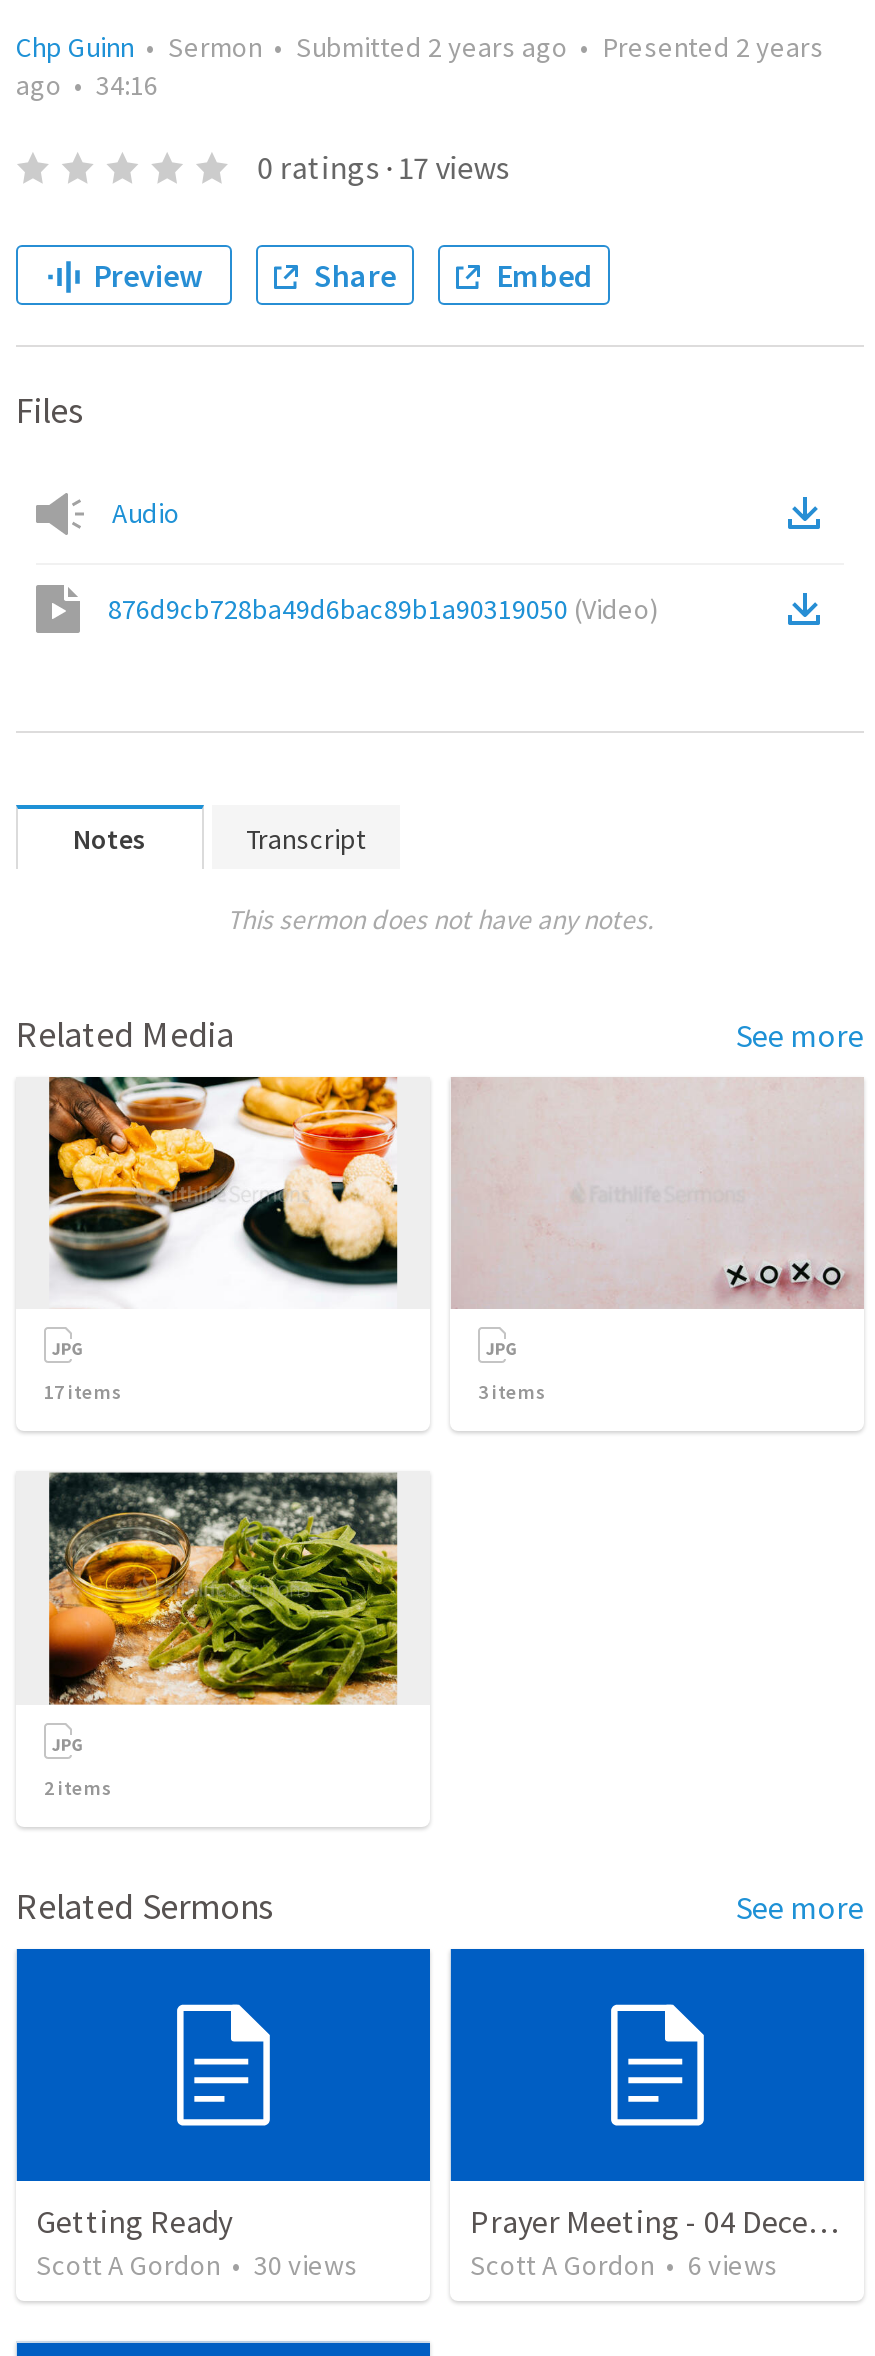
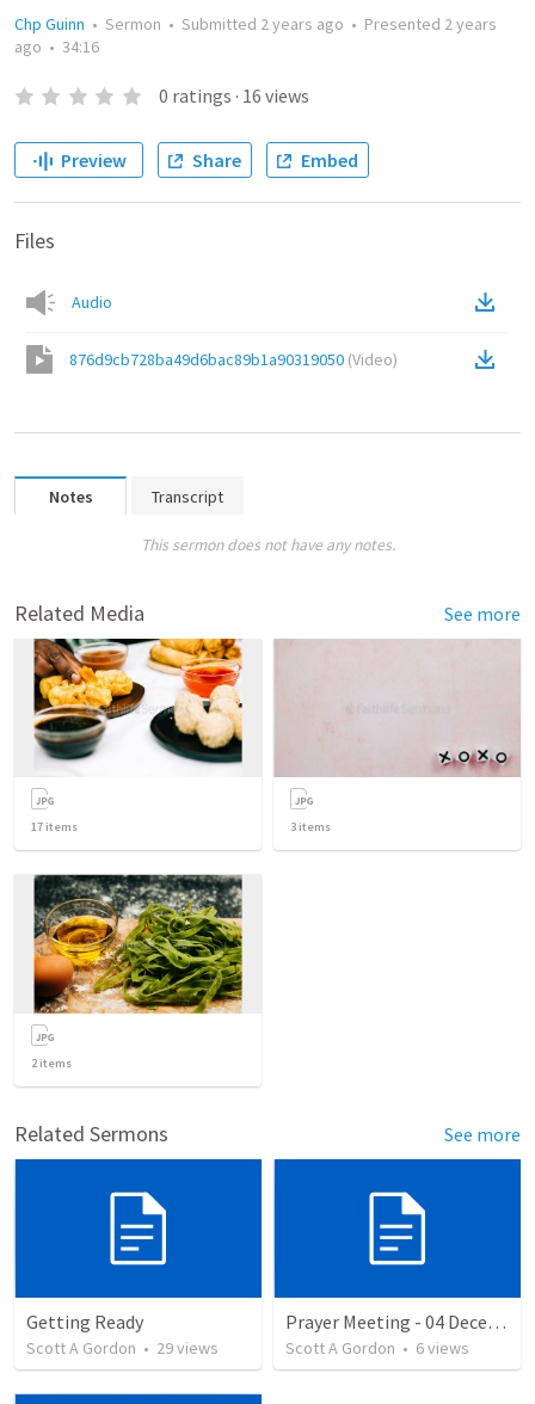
[257,147,509,187] 0 ratings · 17 views -> [158,84,309,107] 0 ratings · 16 views
[36,2248,358,2284] Scott A Gordon • 30 views -> [26,1338,219,1359] Scott A Gordon • 29 views

